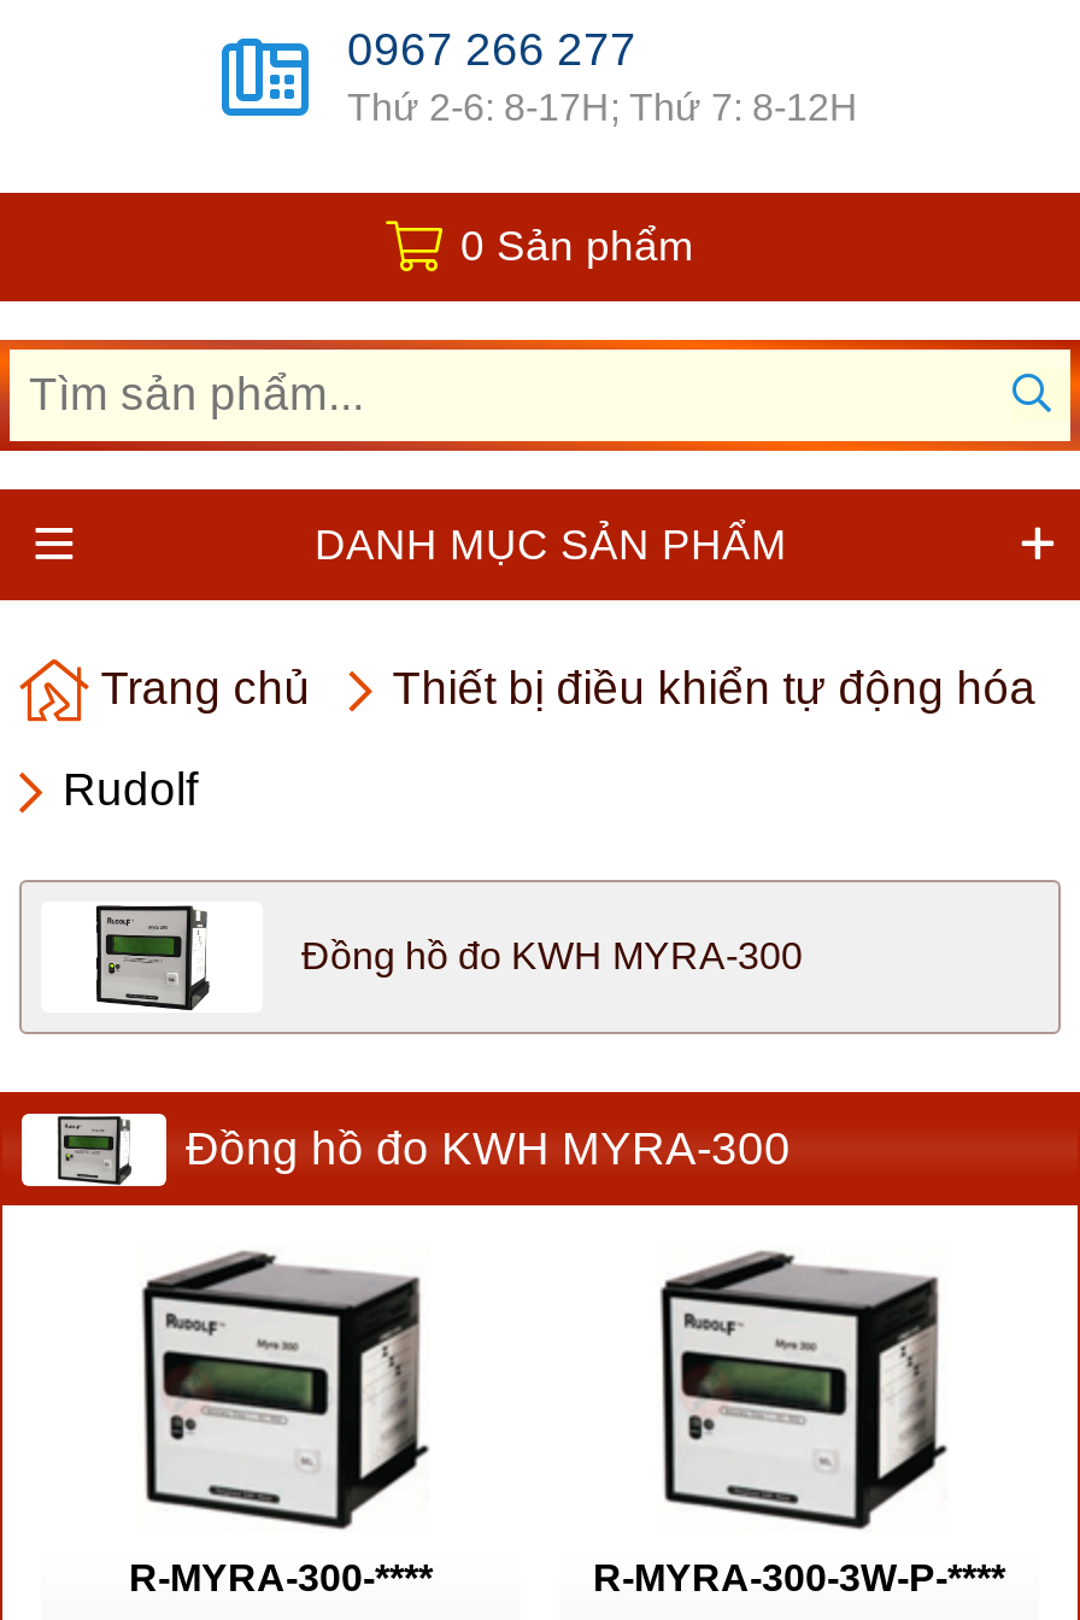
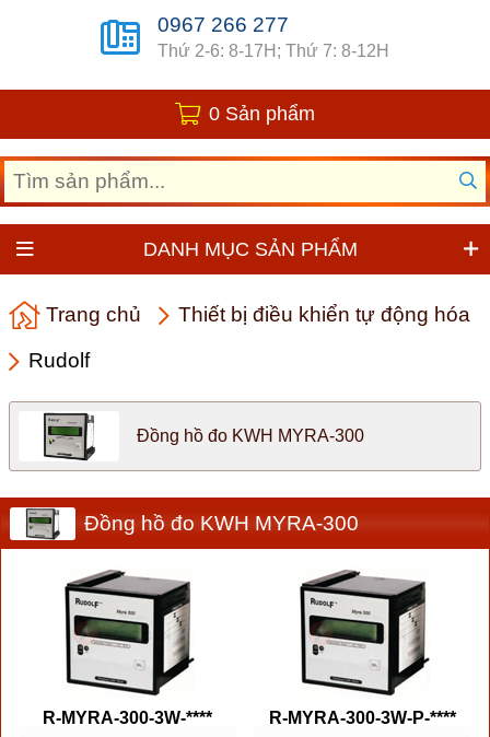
[129,1558,433,1599] R-MYRA-300-**** -> [43,709,212,727] R-MYRA-300-3W-****

